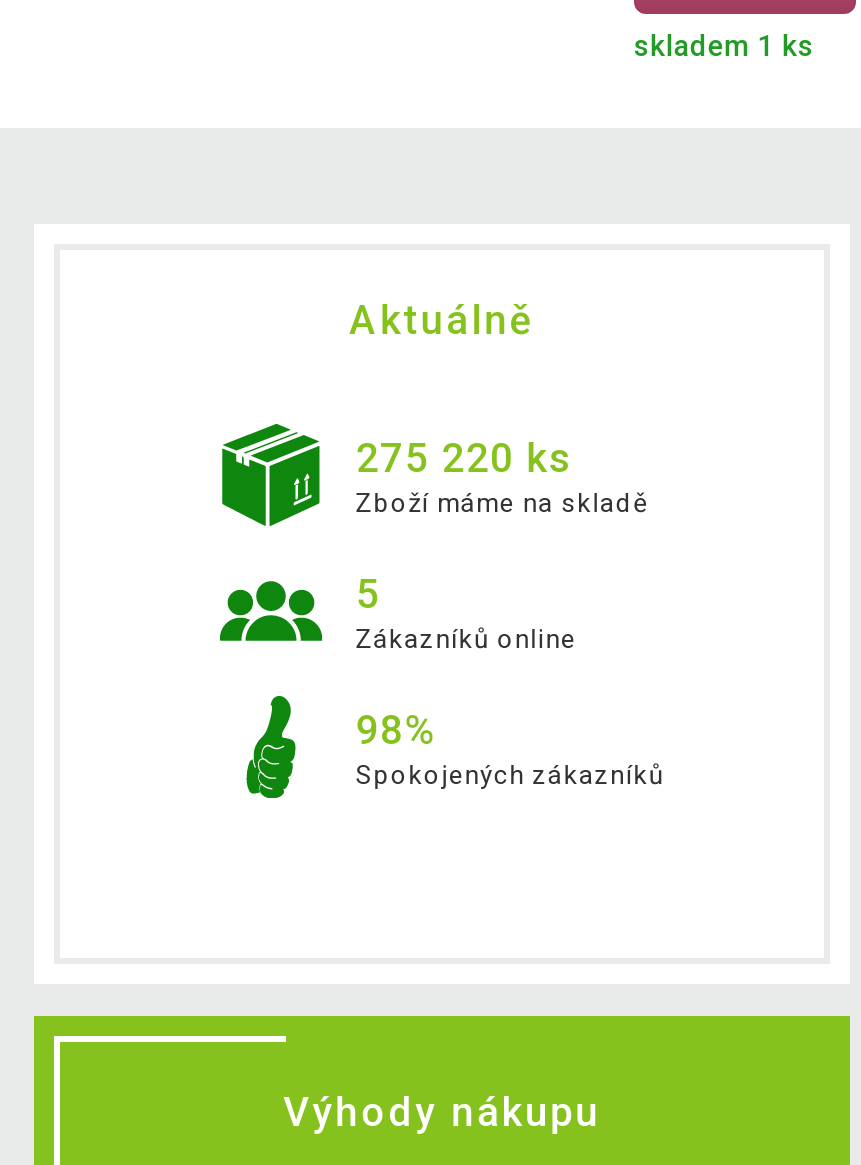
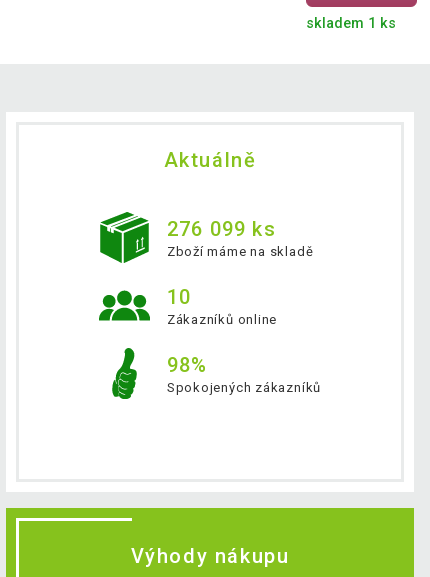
[356,433,574,481] 275 220 ks -> [167,217,276,241] 276 099 ks
[356,569,380,617] 5 -> [167,285,191,309] 10

